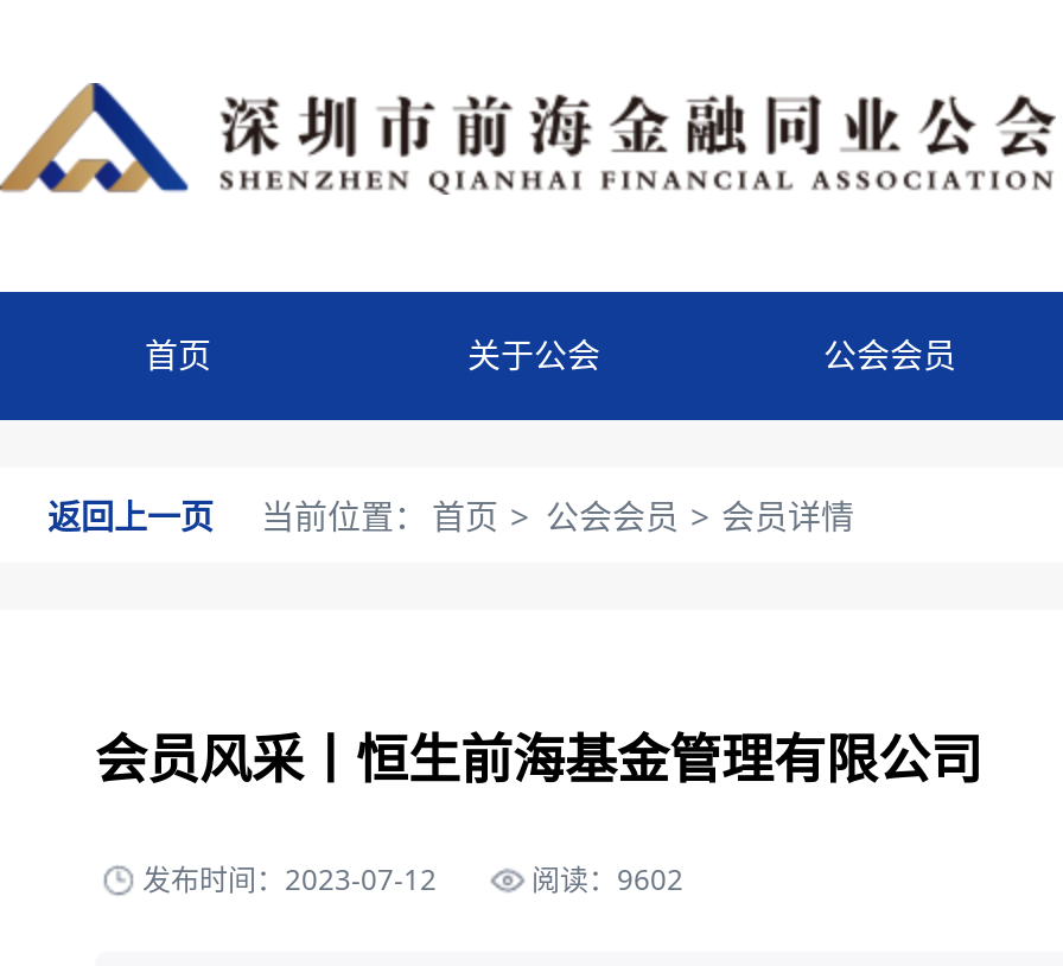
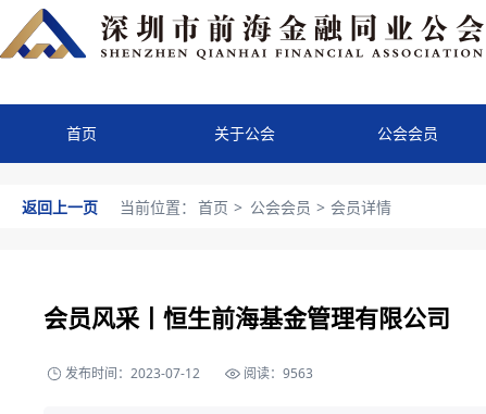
[531,859,683,900] 阅读：9602 -> [244,364,313,382] 阅读：9563

